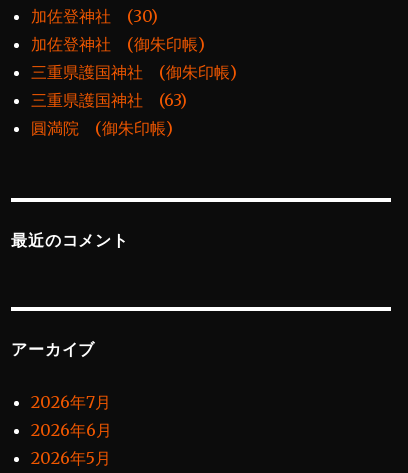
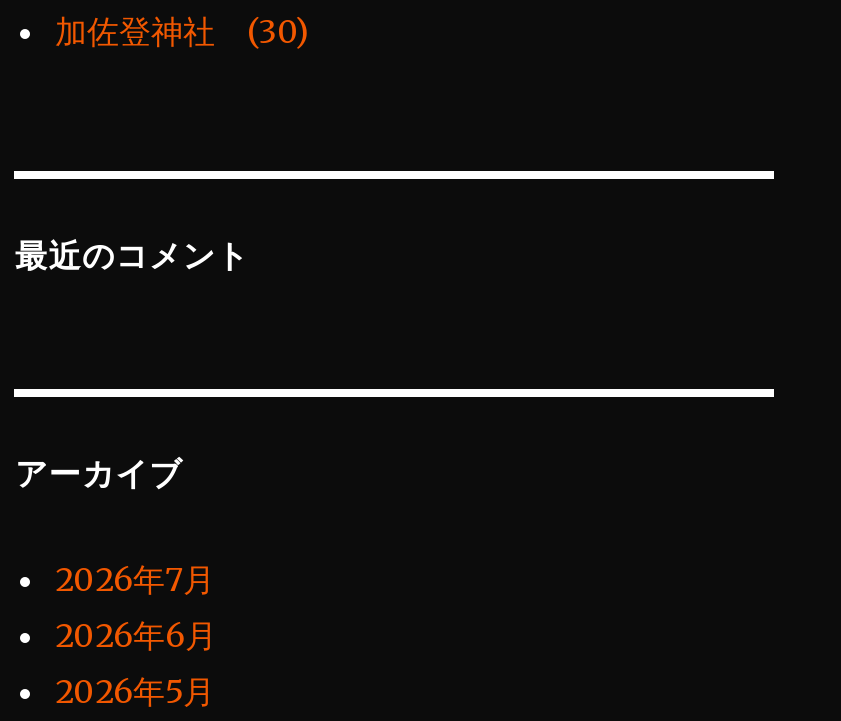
[31,34,237,138] 加佐登神社 (御朱印帳) | 三重県護国神社 (御朱印帳) | 三重県護国神社 (63) | 圓満院 (御朱印帳) -> none

